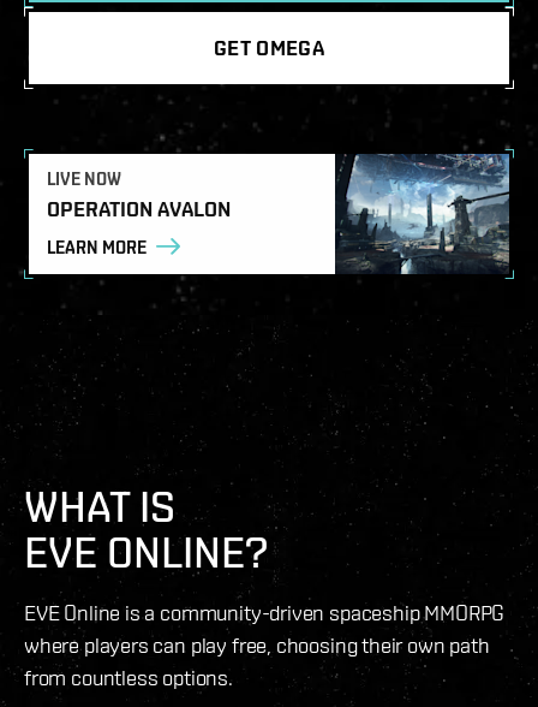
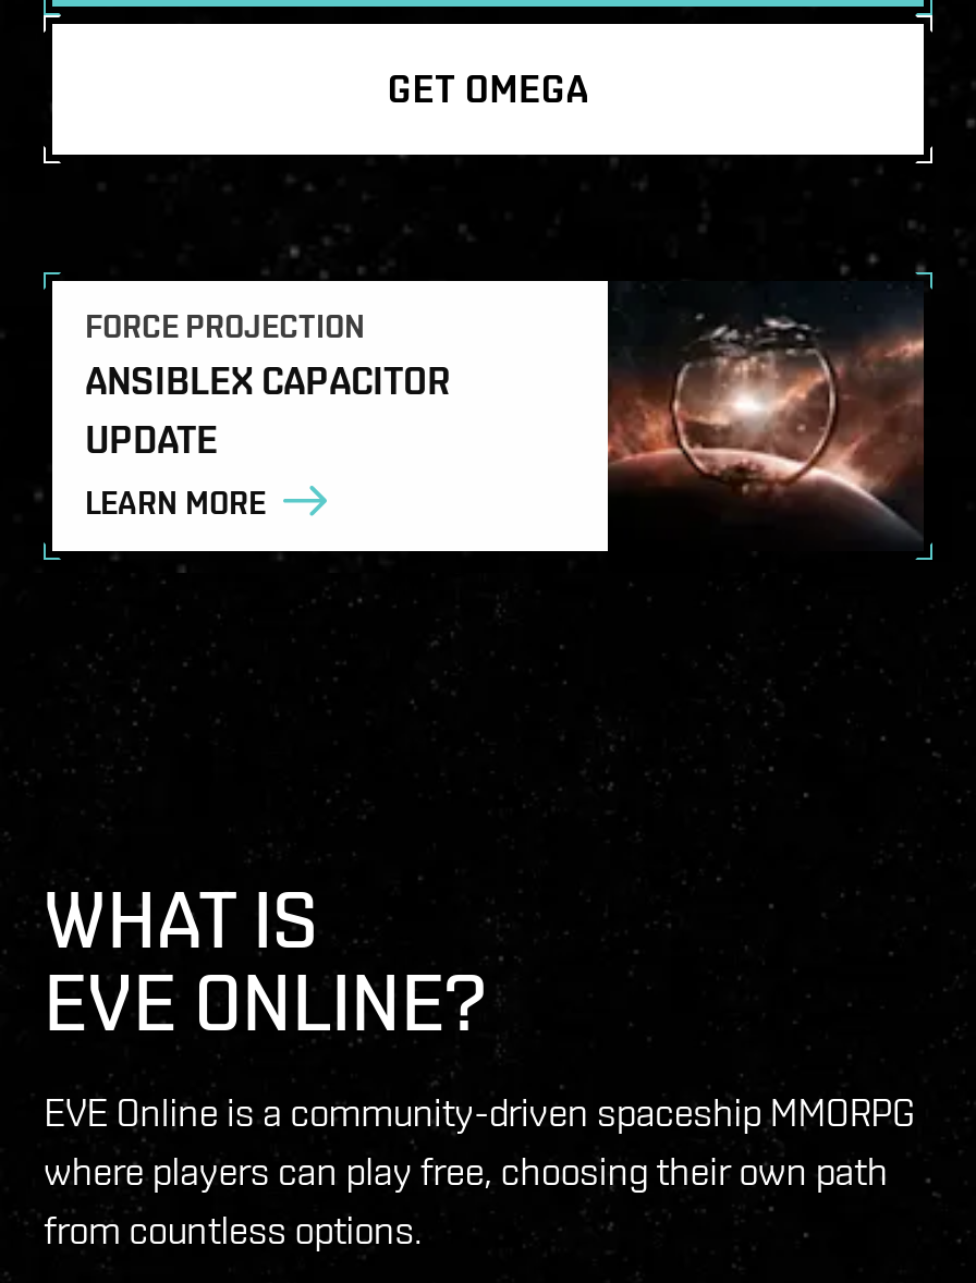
[335,153,510,275] [image] -> [606,301,924,527] [image]
[47,168,231,221] LIVE NOW | OPERATION AVALON -> [85,307,451,462] FORCE PROJECTION | ANSIBLEX CAPACITOR | UPDATE
moved [47,237,147,258] -> [85,484,266,523]: LEARN MORE

